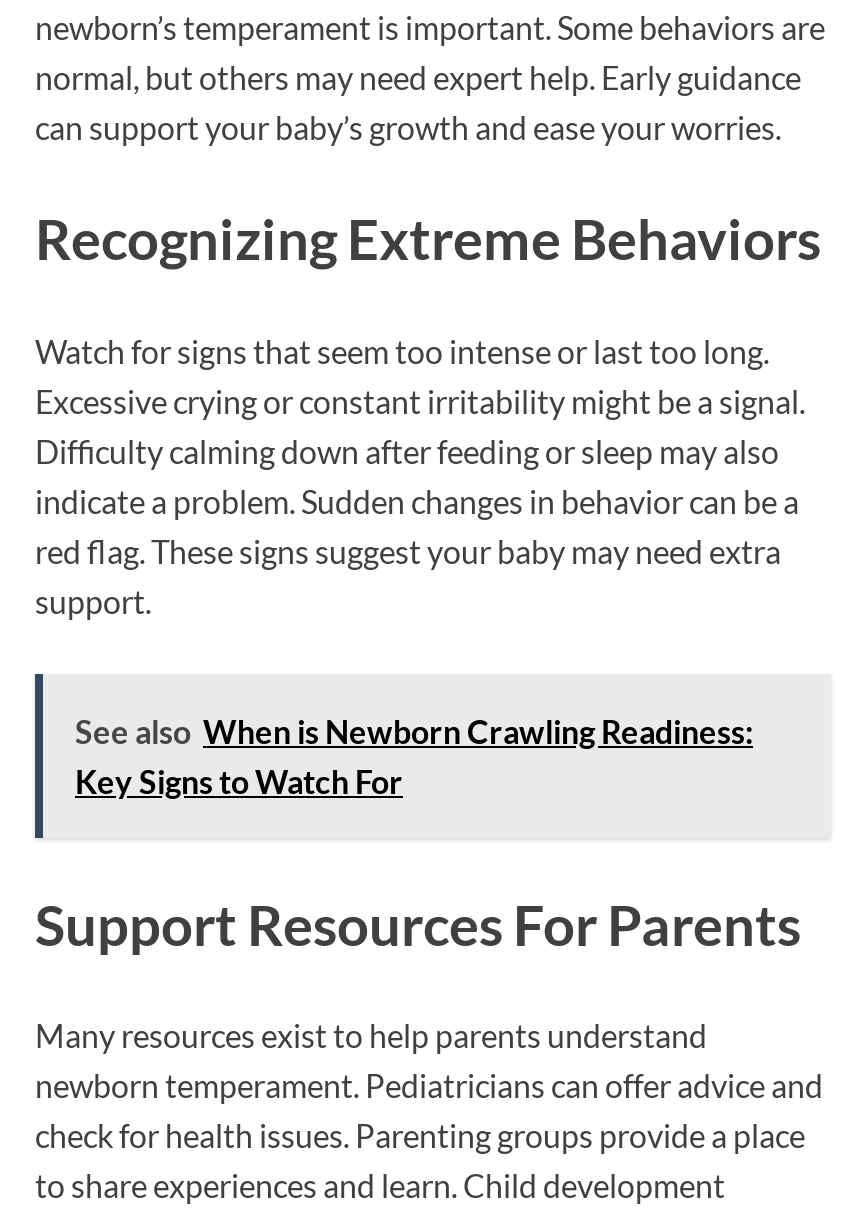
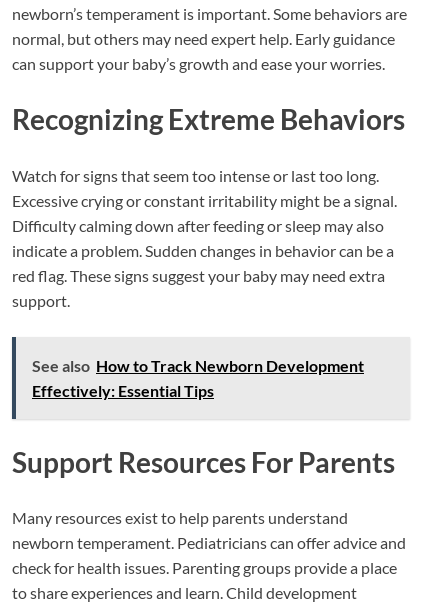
[75,711,753,799] See also When is Newborn Crawling Readiness: | Key Signs to Watch For -> [32,356,364,400] See also How to Track Newborn Development | Effectively: Essential Tips

